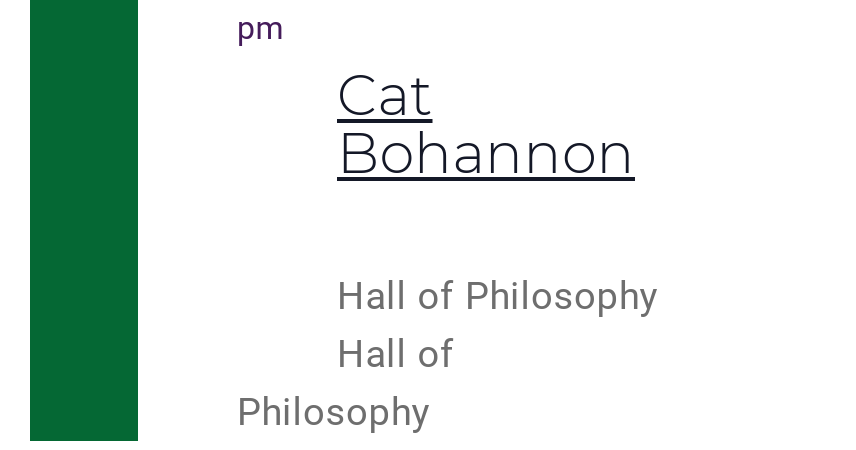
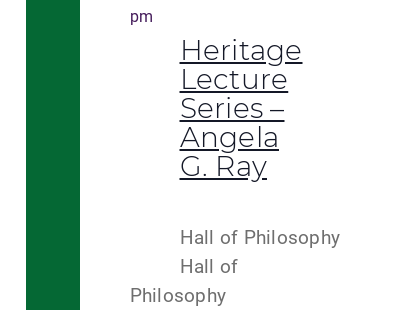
[337,62,635,188] Cat | Bohannon -> [179,33,302,183] Heritage | Lecture | Series – | Angela | G. Ray

